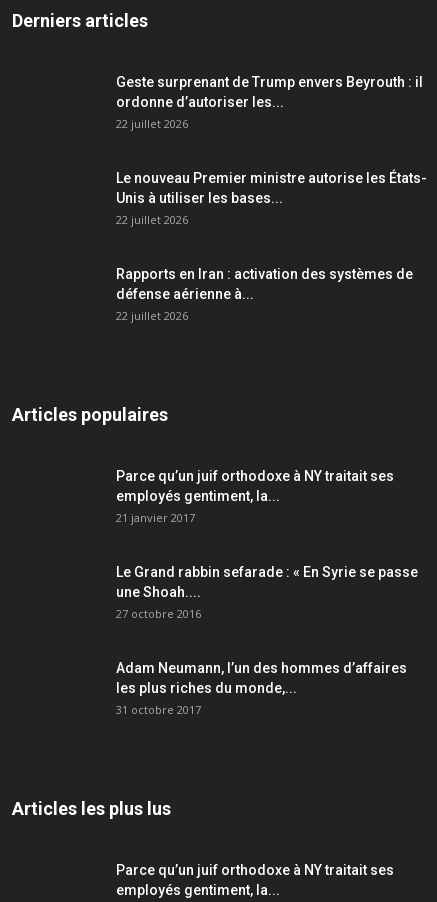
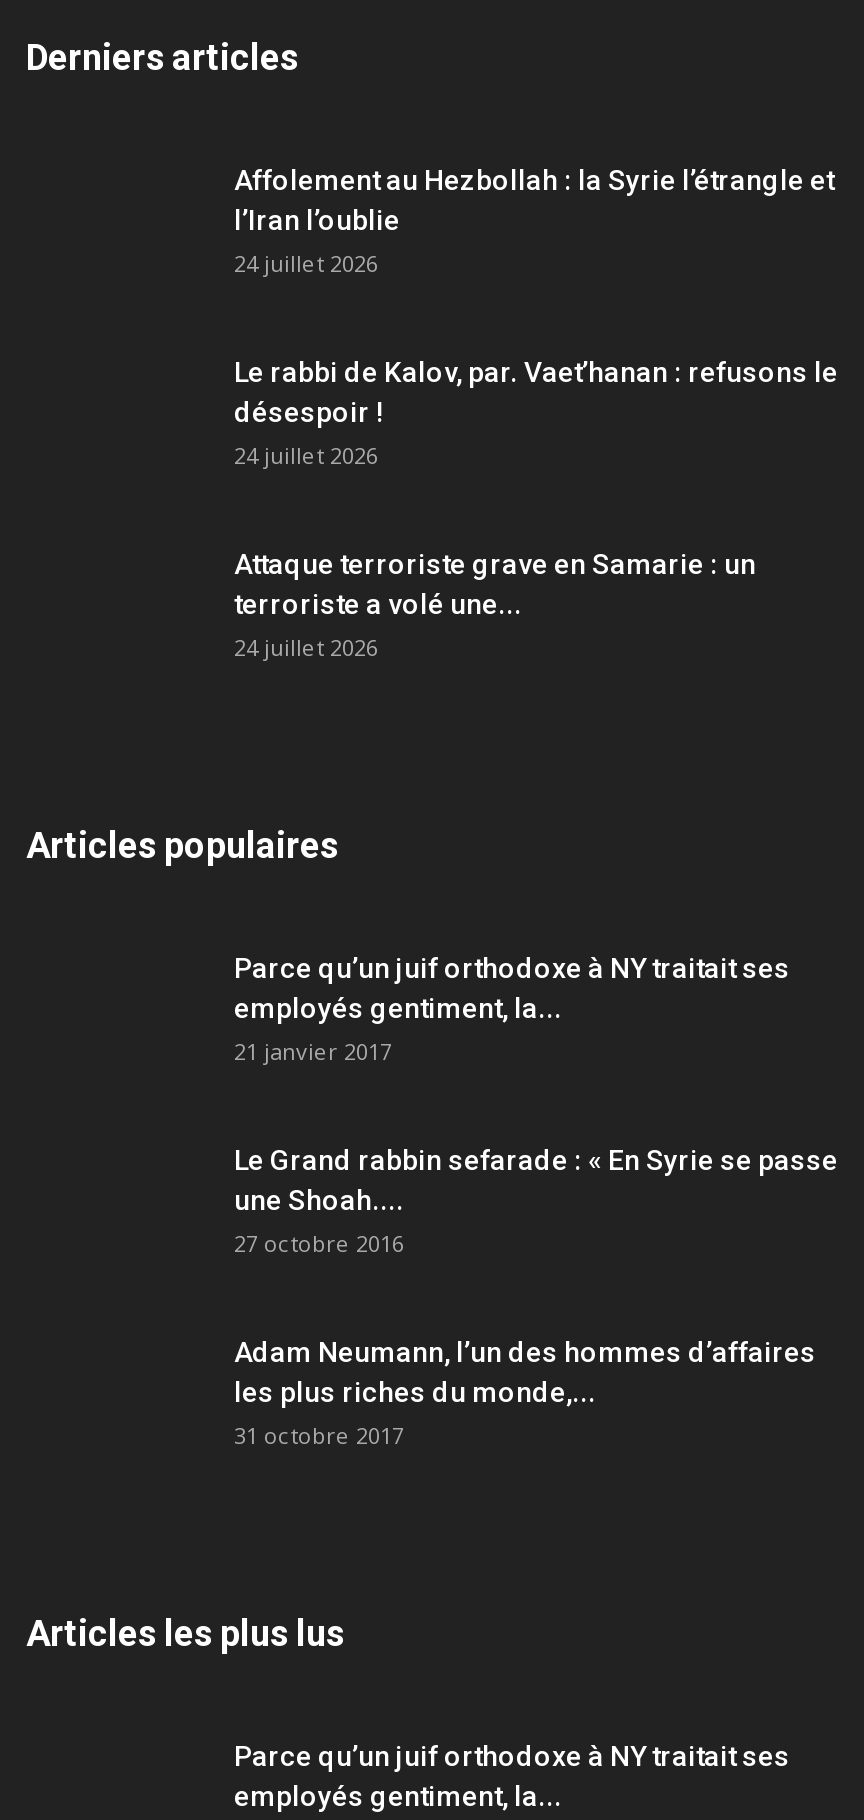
[116,74,423,131] Geste surprenant de Trump envers Beyrouth : il | ordonne d’autoriser les... | 22 juillet 2026 -> [234,164,834,278] Affolement au Hezbollah : la Syrie l’étrangle et | l’Iran l’oublie | 24 juillet 2026
[116,170,427,227] Le nouveau Premier ministre autorise les États- | Unis à utiliser les bases... | 22 juillet 2026 -> [234,356,838,470] Le rabbi de Kalov, par. Vaet’hanan : refusons le | désespoir ! | 24 juillet 2026
[116,266,413,323] Rapports en Iran : activation des systèmes de | défense aérienne à... | 22 juillet 2026 -> [234,548,756,662] Attaque terroriste grave en Samarie : un | terroriste a volé une... | 24 juillet 2026

